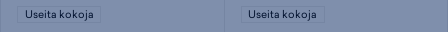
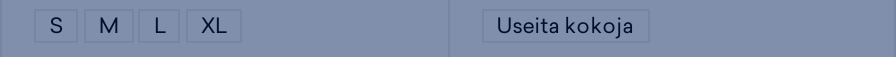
[25,7,94,21] Useita kokoja -> [50,11,227,39] S | M | L | XL

